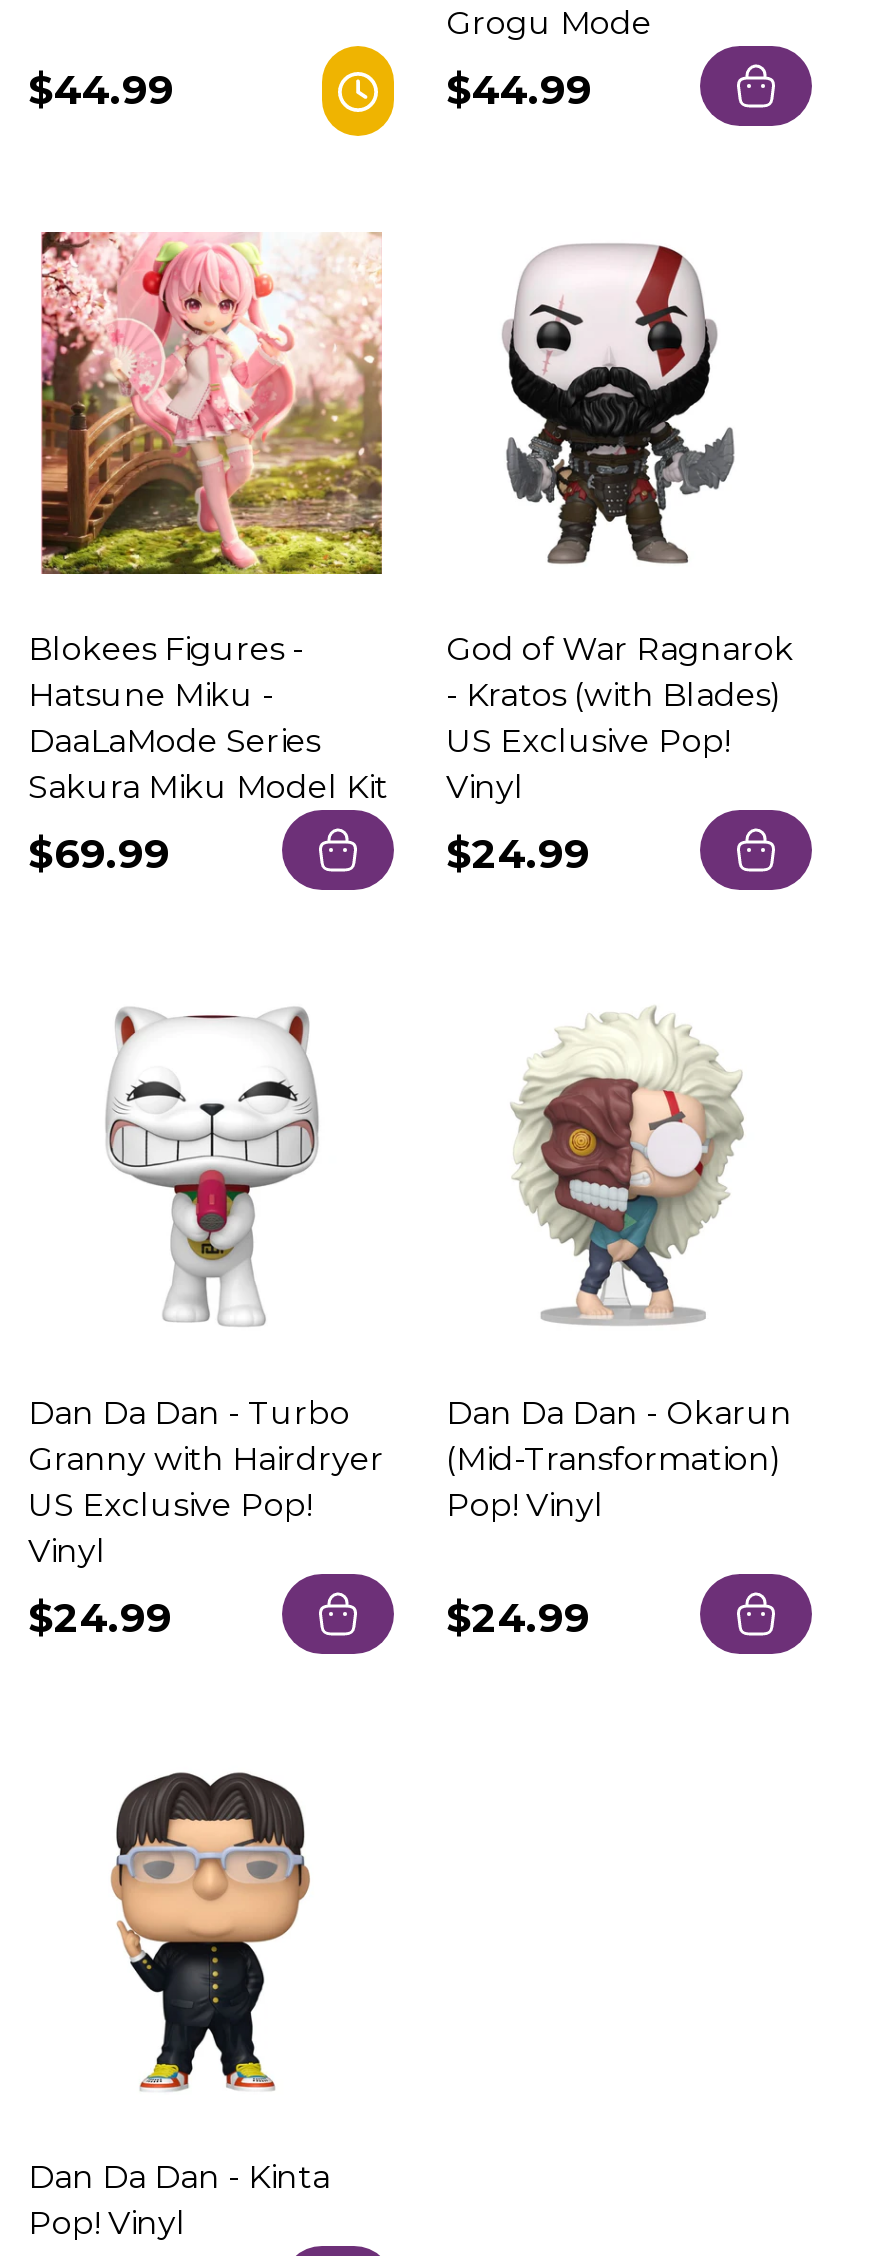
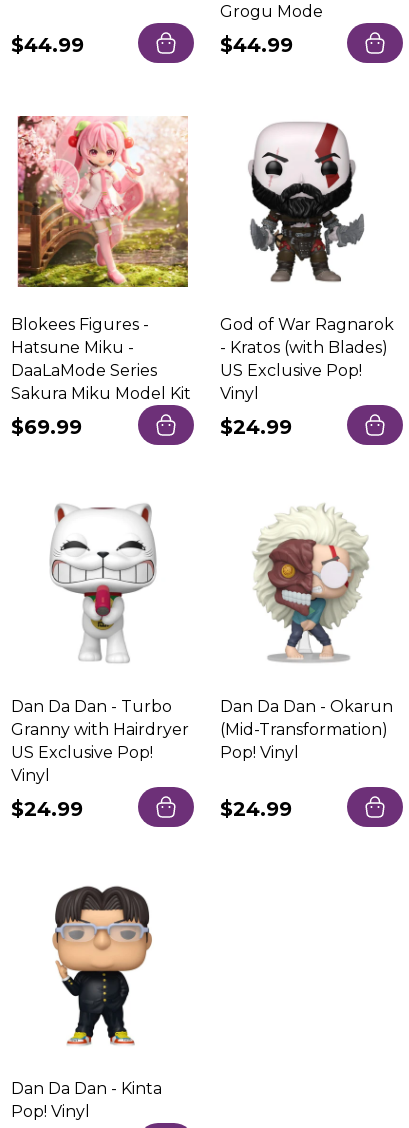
[282,44,396,138] [image] -> [137,22,195,68] [image]

